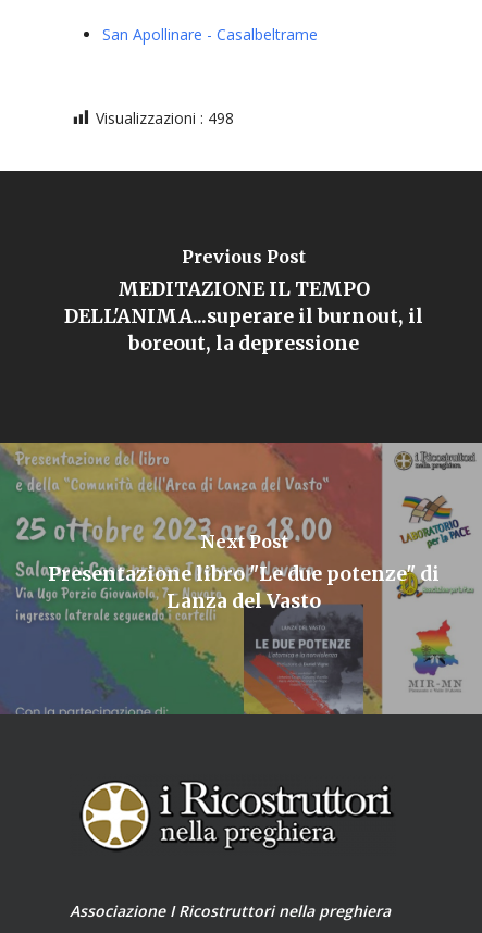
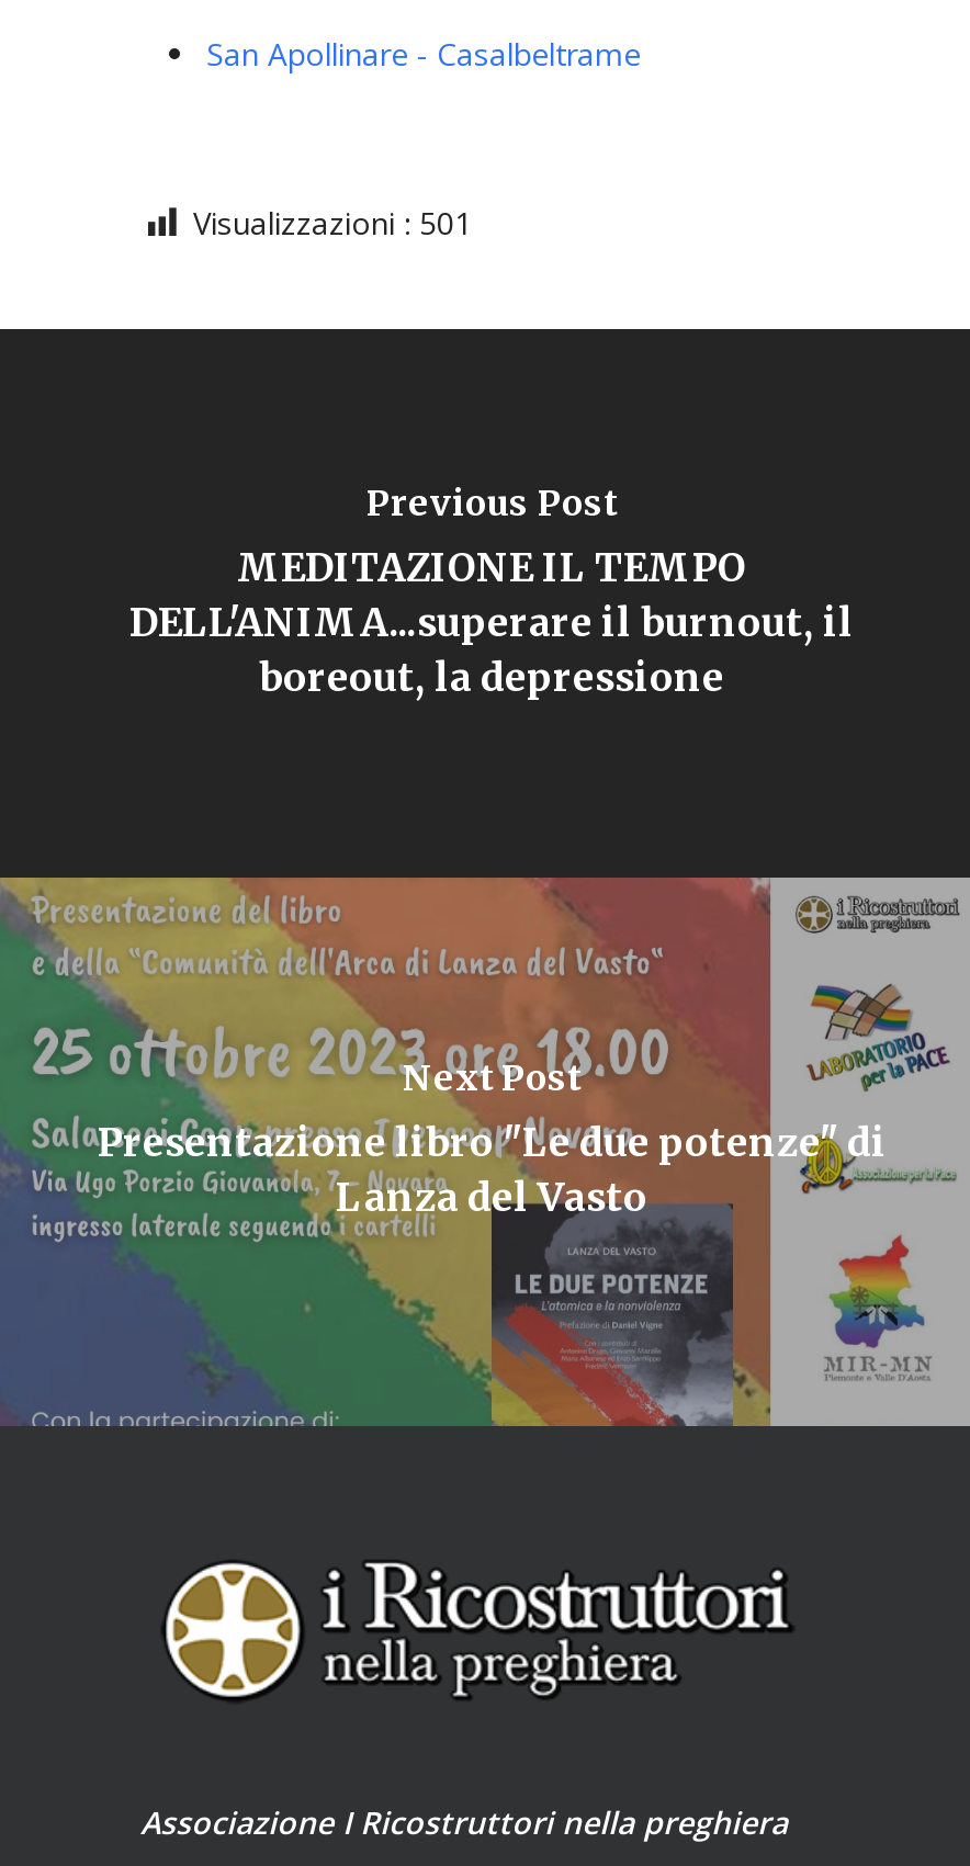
[96,108,234,128] Visualizzazioni : 498 -> [193,202,472,244] Visualizzazioni : 501

